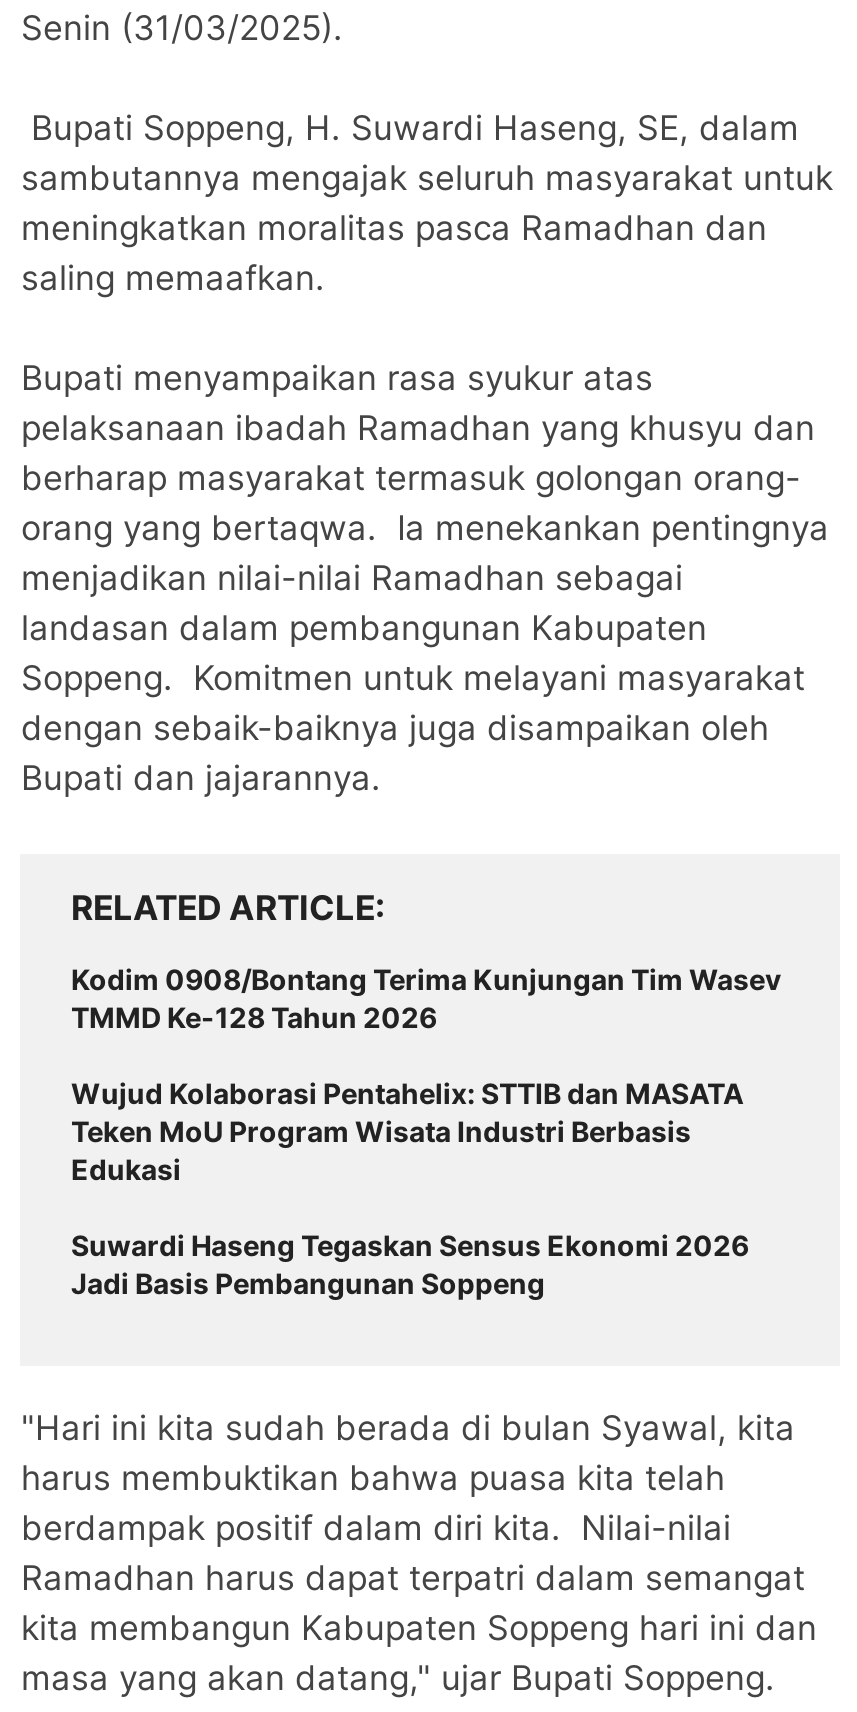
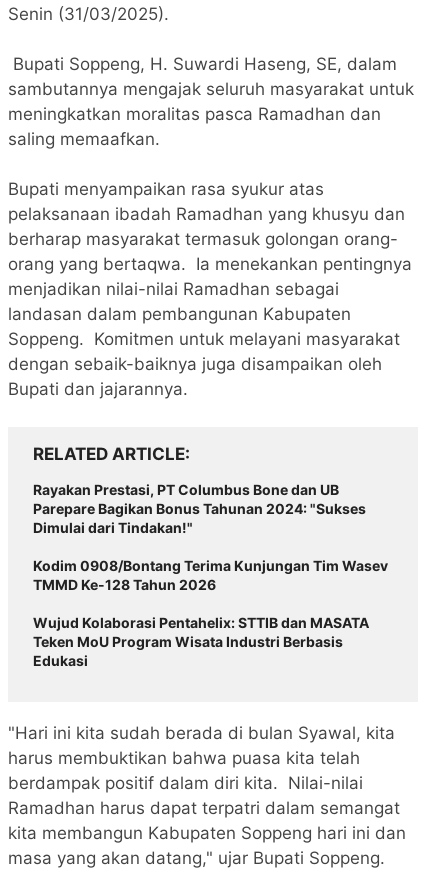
none -> [33,481,366,536] Rayakan Prestasi, PT Columbus Bone dan UB | Parepare Bagikan Bonus Tahunan 2024: "Sukses | Dimulai dari Tindakan!"
moved [71,962,781,1186] -> [33,557,388,669]: Kodim 0908/Bontang Terima Kunjungan Tim Wasev | TMMD Ke-128 Tahun 2026 | Wujud Kolaborasi Pentahelix: STTIB dan MASATA | Teken MoU Program Wisata Industri Berbasis | Edukasi
[71,1228,749,1300] Suwardi Haseng Tegaskan Sensus Ekonomi 2026 | Jadi Basis Pembangunan Soppeng -> none

